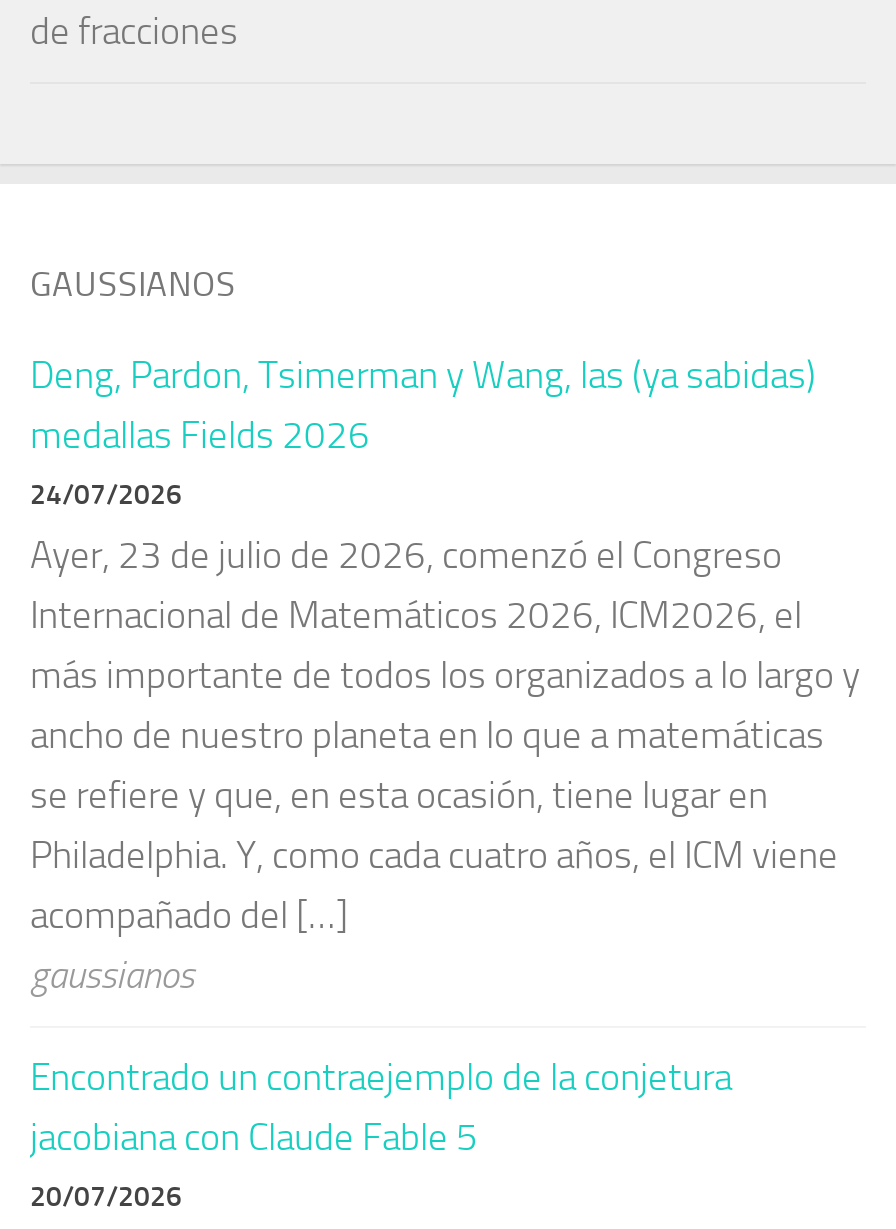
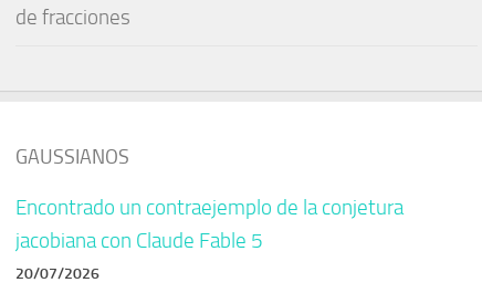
[30,355,860,999] Deng, Pardon, Tsimerman y Wang, las (ya sabidas) | medallas Fields 2026 | 24/07/2026 | Ayer, 23 de julio de 2026, comenzó el Congreso | Internacional de Matemáticos 2026, ICM2026, el | más importante de todos los organizados a lo largo y | ancho de nuestro planeta en lo que a matemáticas | se refiere y que, en esta ocasión, tiene lugar en | Philadelphia. Y, como cada cuatro años, el ICM viene | acompañado del […] | gaussianos -> none

